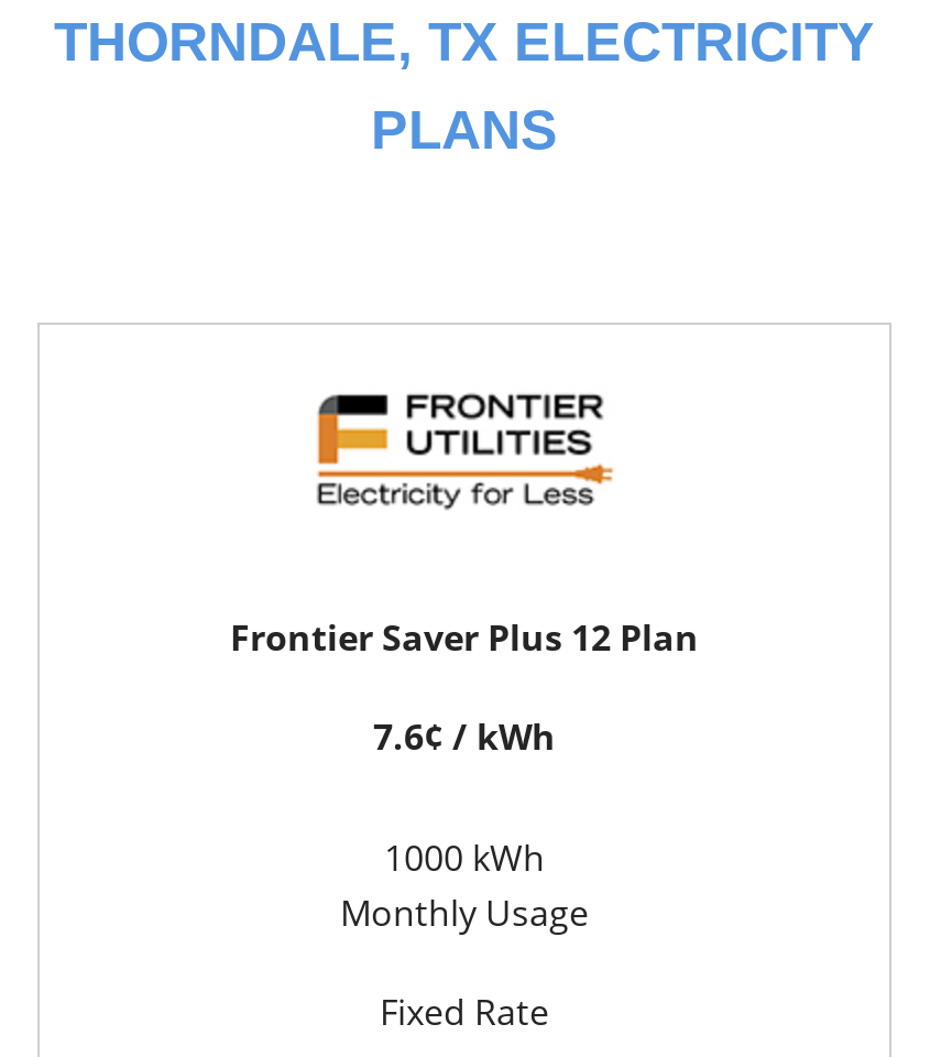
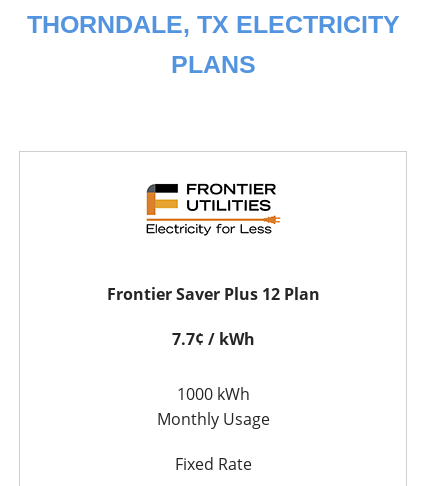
[319,392,601,506] [image] -> [148,183,273,224] [image]
[373,711,556,760] 7.6¢ / kWh -> [171,328,254,350] 7.7¢ / kWh

